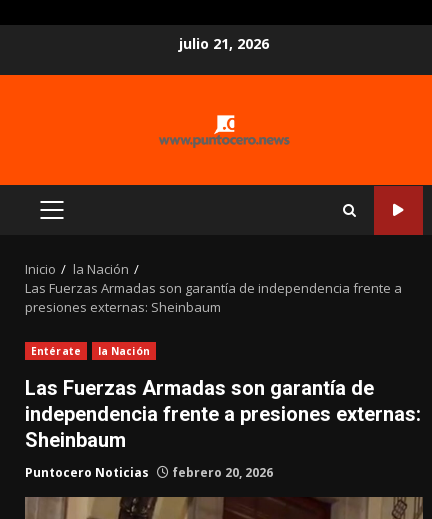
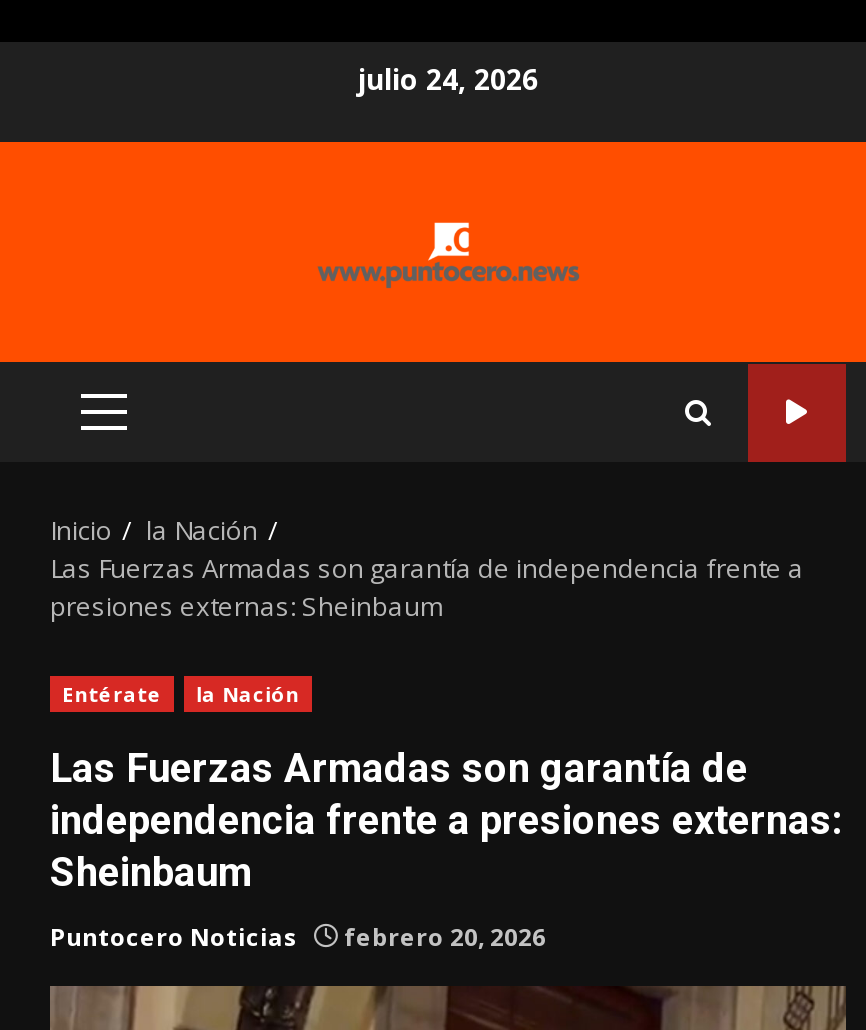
[179,33,269,52] julio 21, 2026 -> [358,59,538,97] julio 24, 2026

